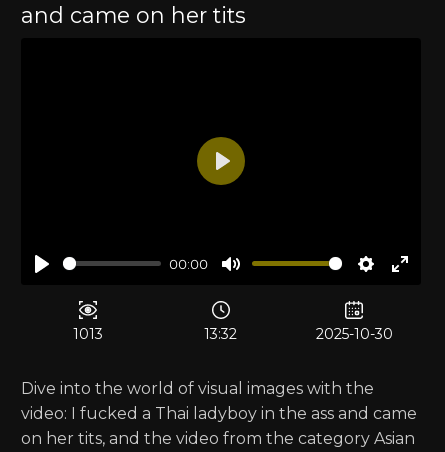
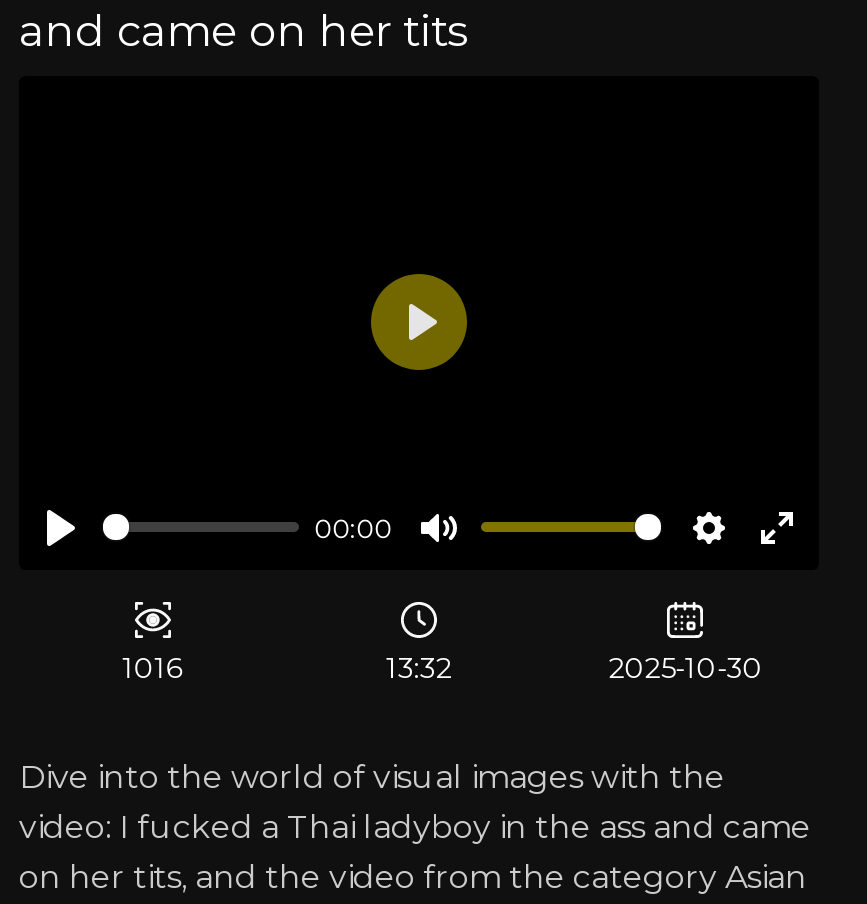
[73,325,103,343] 1013 -> [122,650,182,686] 1016

